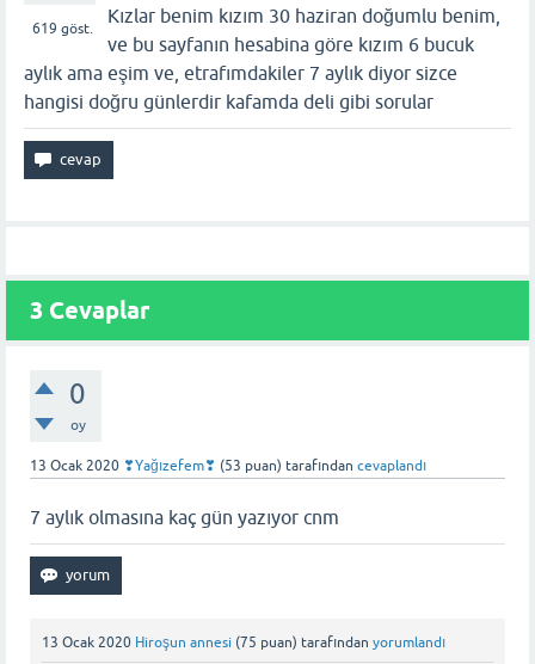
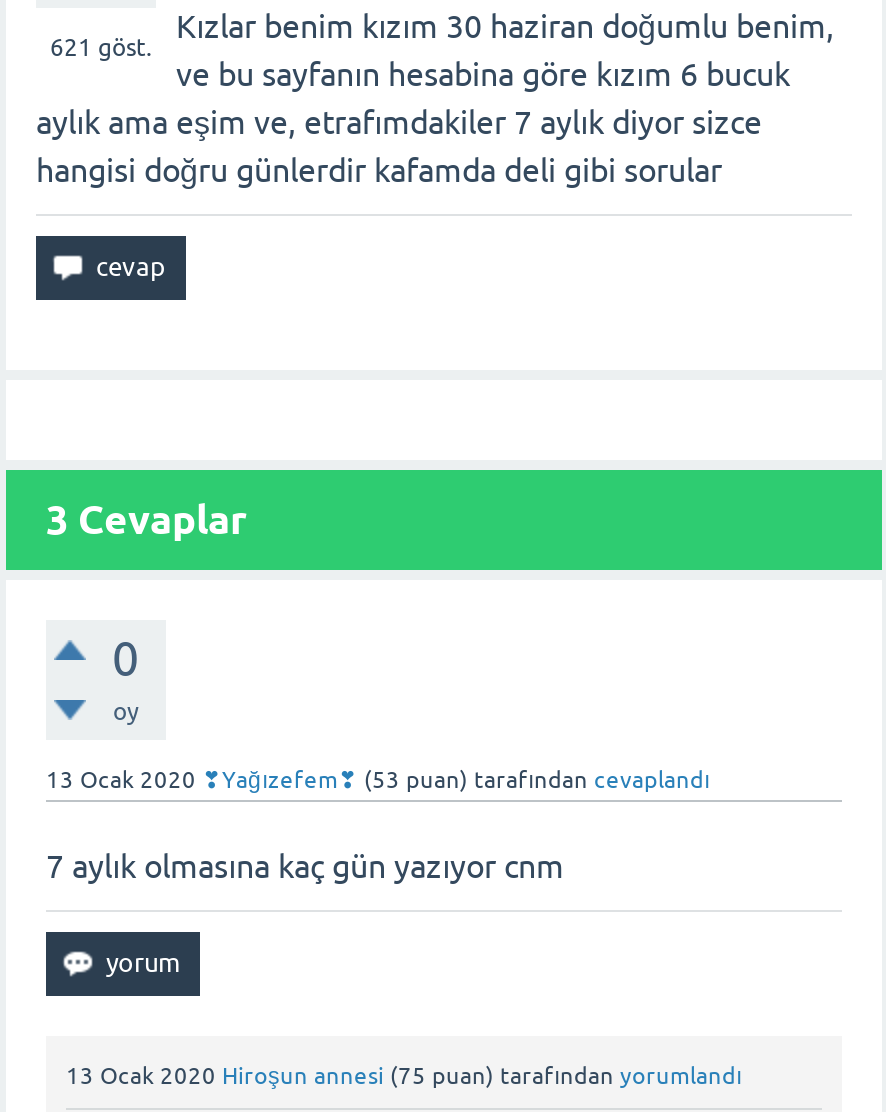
[32,20,93,37] 619 göst. -> [50,34,152,62] 621 göst.

